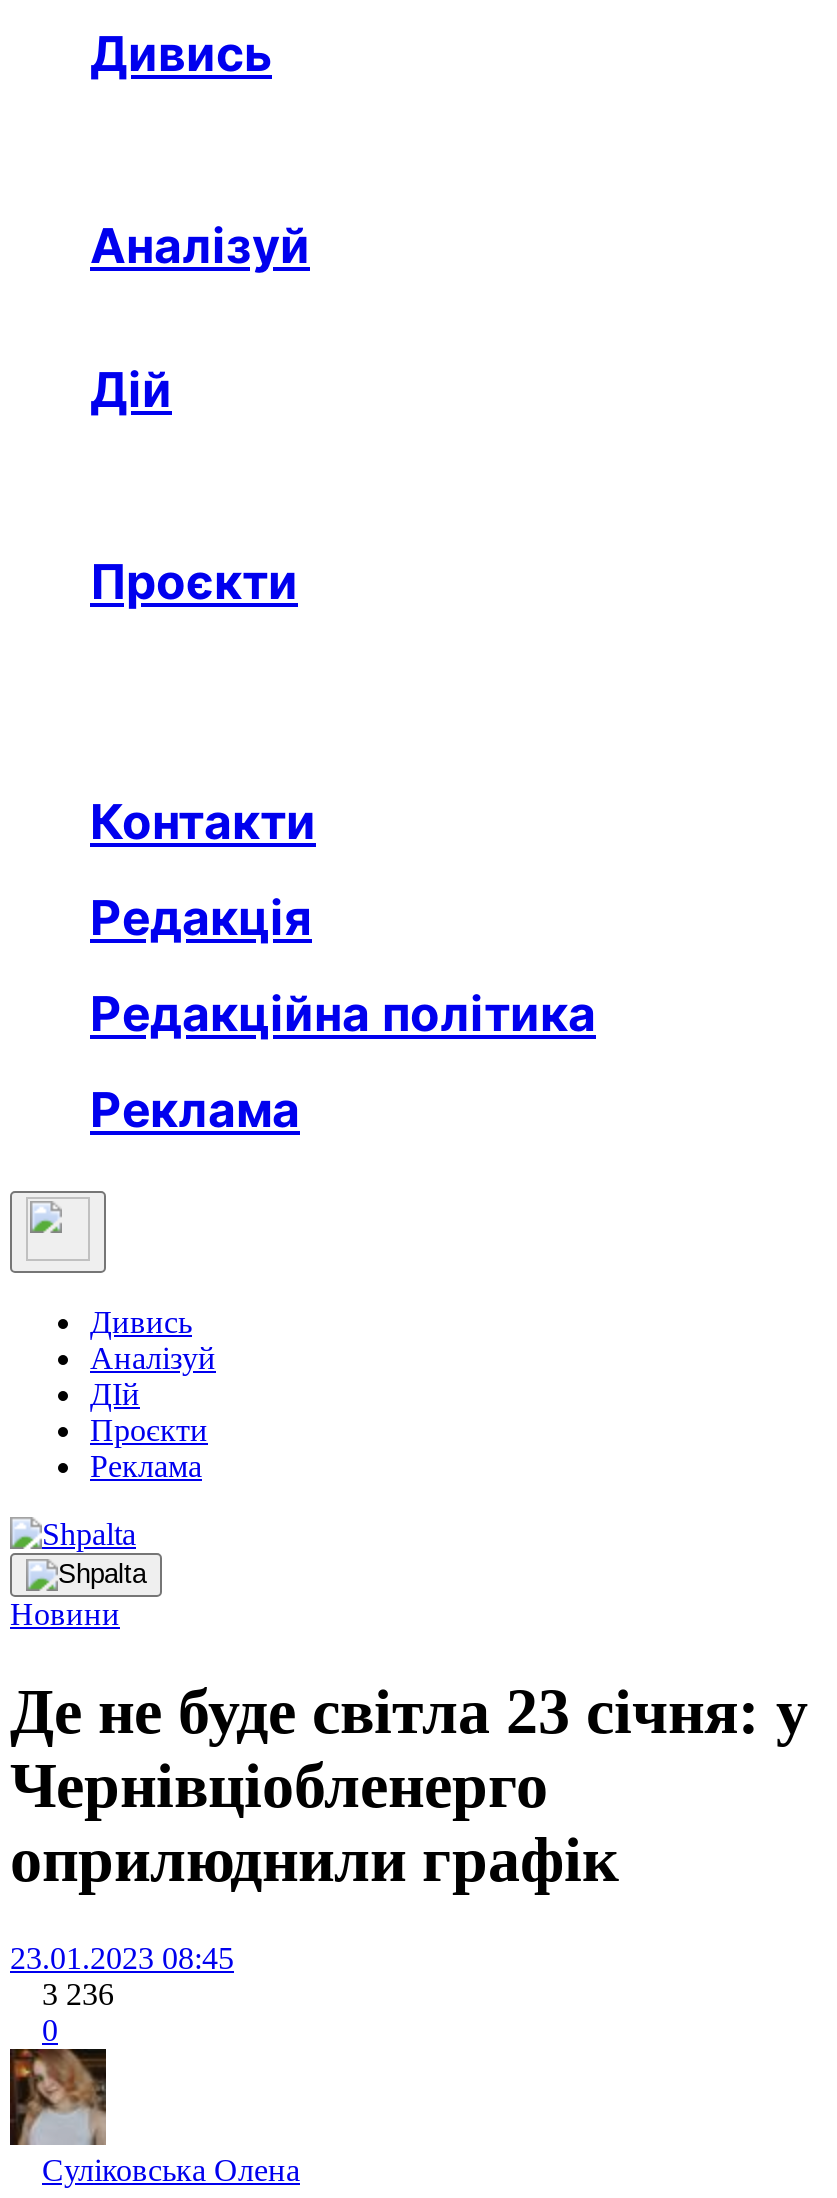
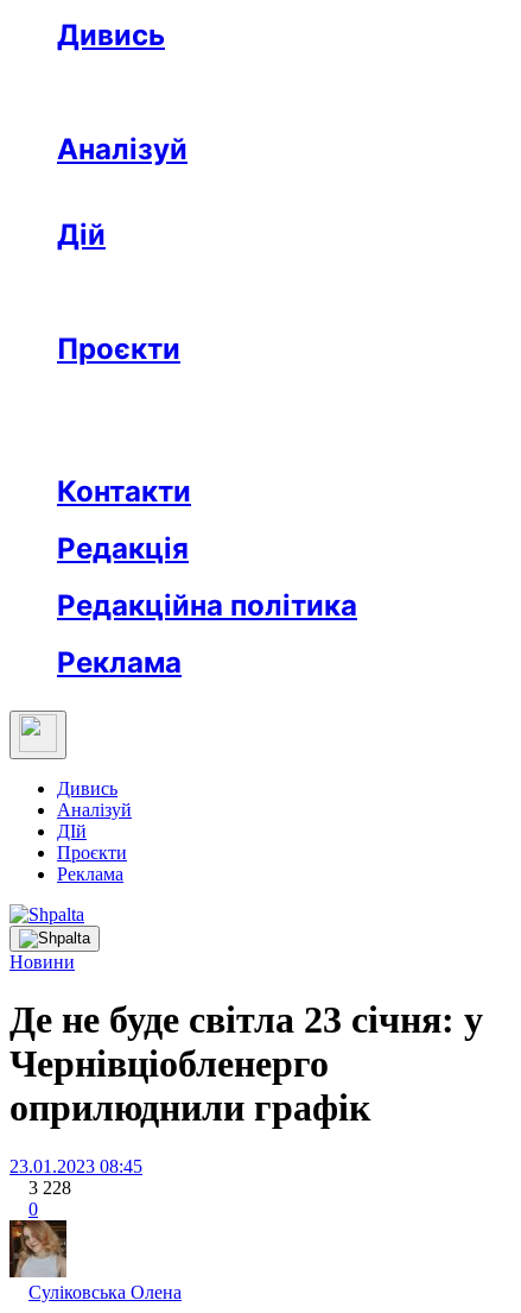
[42,1977,114,2011] 3 236 -> [28,1177,71,1198] 3 228

